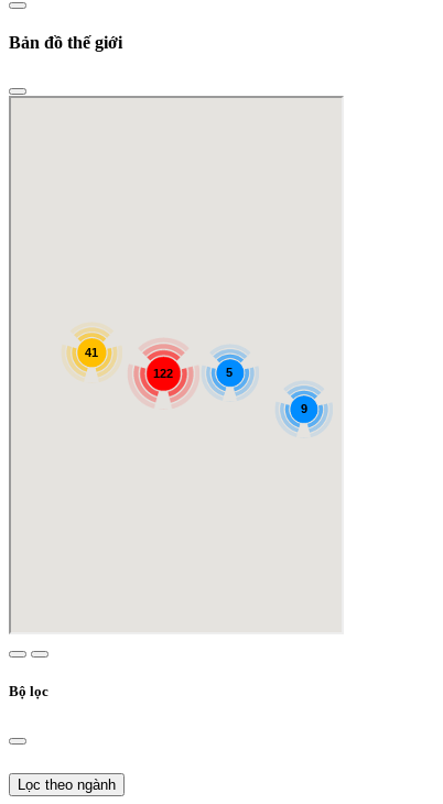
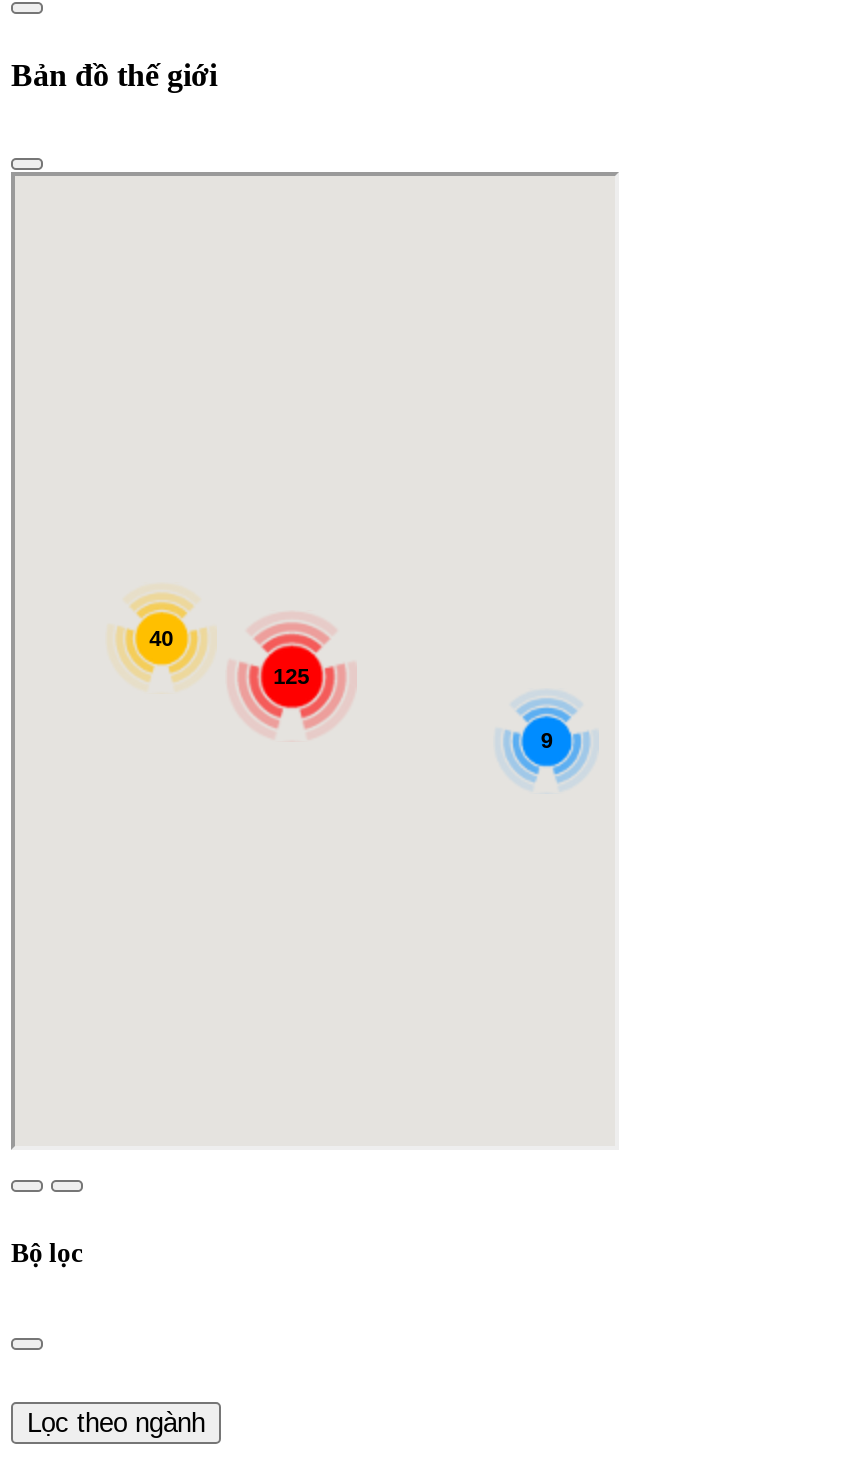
[202,345,258,400] [image] -> none

